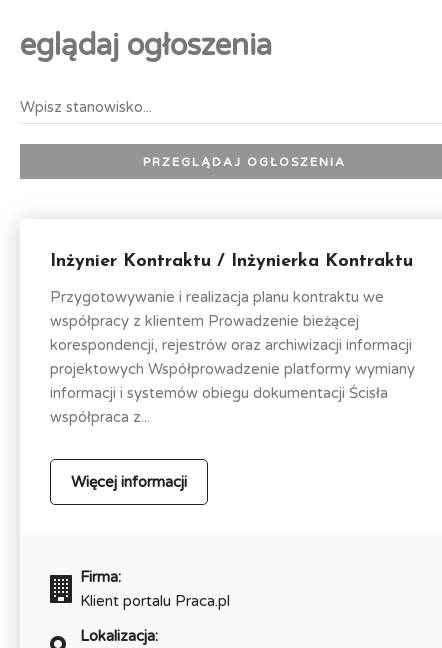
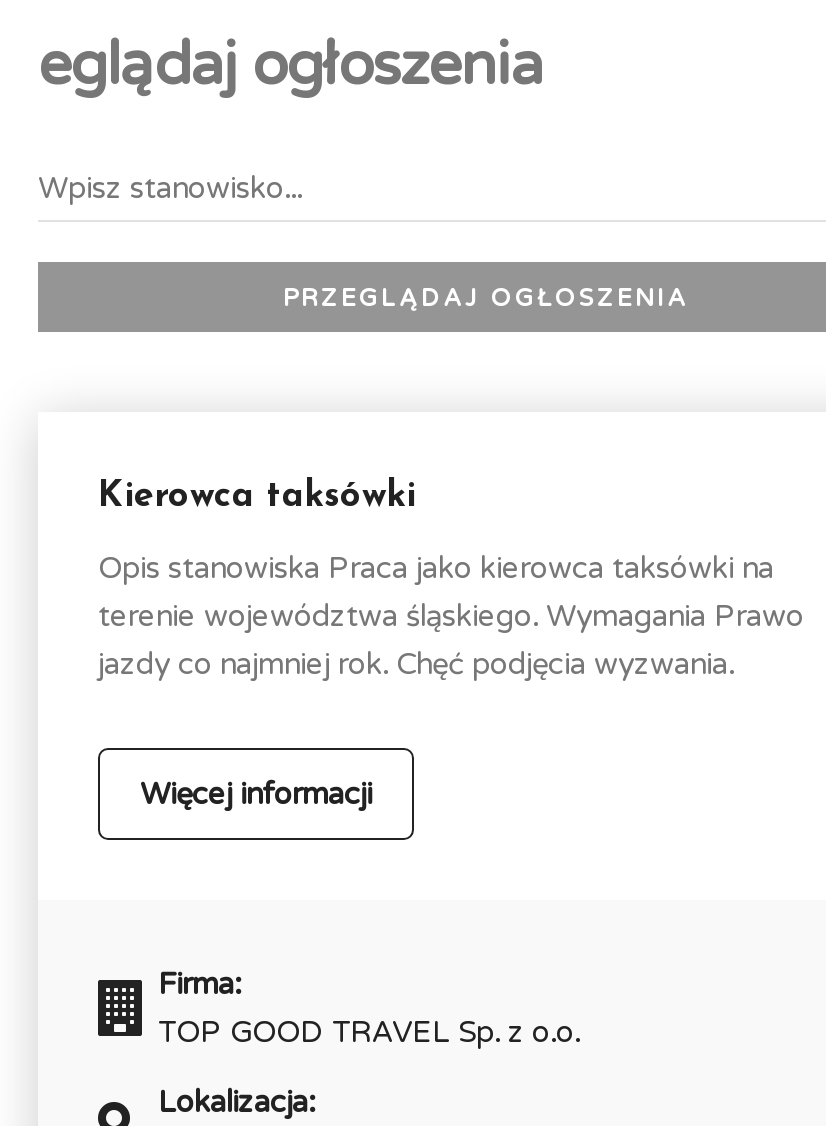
[50,252,413,271] Inżynier Kontraktu / Inżynierka Kontraktu -> [98,478,416,516] Kierowca taksówki
[50,288,415,426] Przygotowywanie i realizacja planu kontraktu we | współpracy z klientem Prowadzenie bieżącej | korespondencji, rejestrów oraz archiwizacji informacji | projektowych Współprowadzenie platformy wymiany | informacji i systemów obiegu dokumentacji Ścisła | współpraca z... -> [98,549,804,681] Opis stanowiska Praca jako kierowca taksówki na | terenie województwa śląskiego. Wymagania Prawo | jazdy co najmniej rok. Chęć podjęcia wyzwania.
[80,592,230,610] Klient portalu Praca.pl -> [158,1014,580,1050] TOP GOOD TRAVEL Sp. z o.o.

